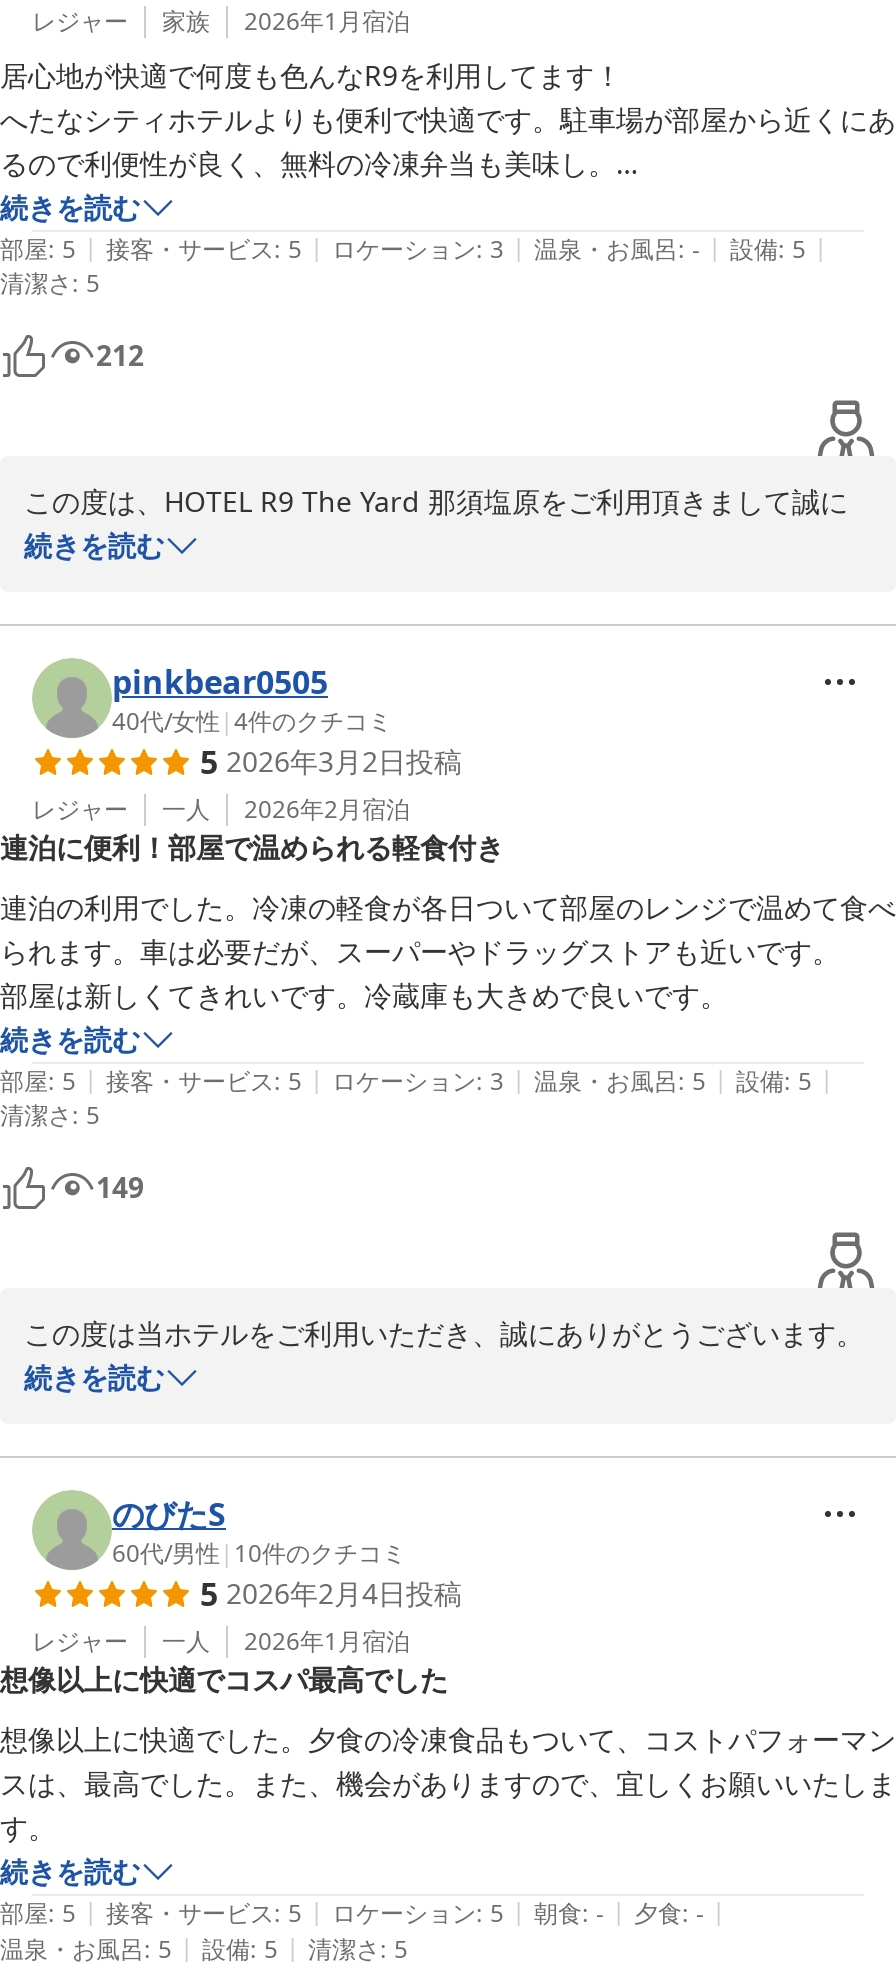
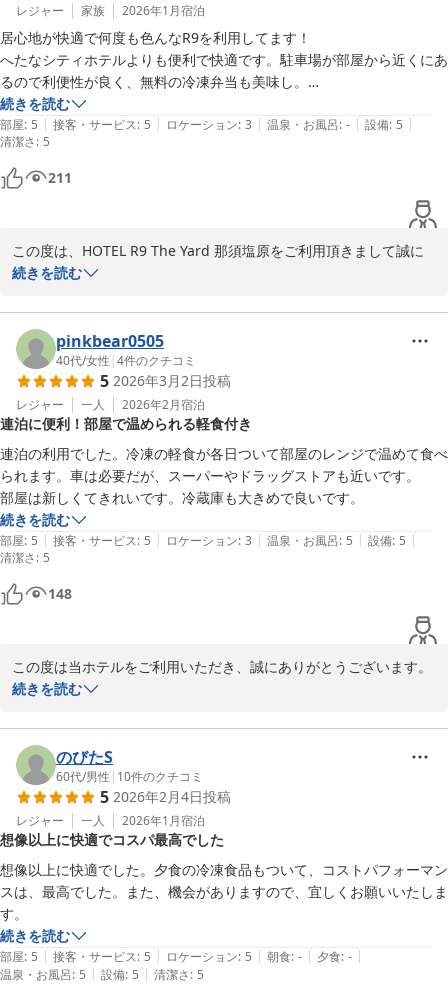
[96,336,144,374] 212 -> [48,168,72,187] 211
[96,1168,144,1206] 149 -> [48,584,72,603] 148

